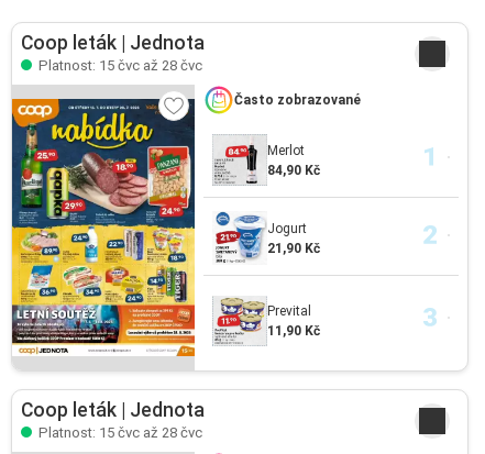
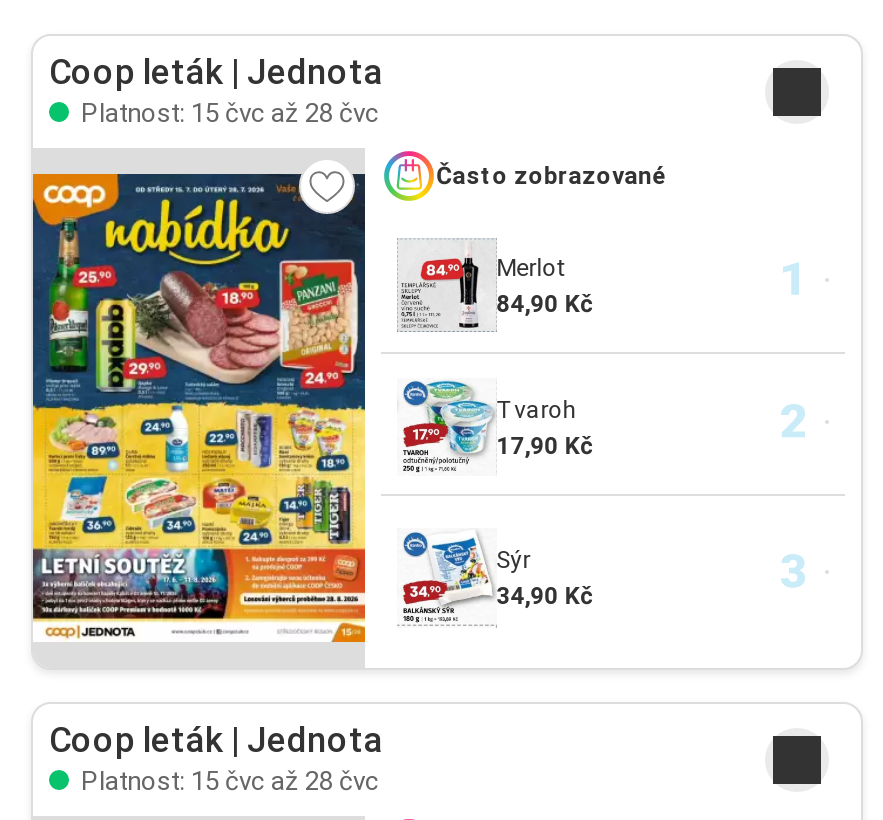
[216,212,320,258] [image] | Jogurt | 21,90 Kč -> [403,378,592,464] [image] | Tvaroh | 17,90 Kč
[214,296,320,340] [image] | Prevital | 11,90 Kč -> [401,530,592,620] [image] | Sýr | 34,90 Kč

